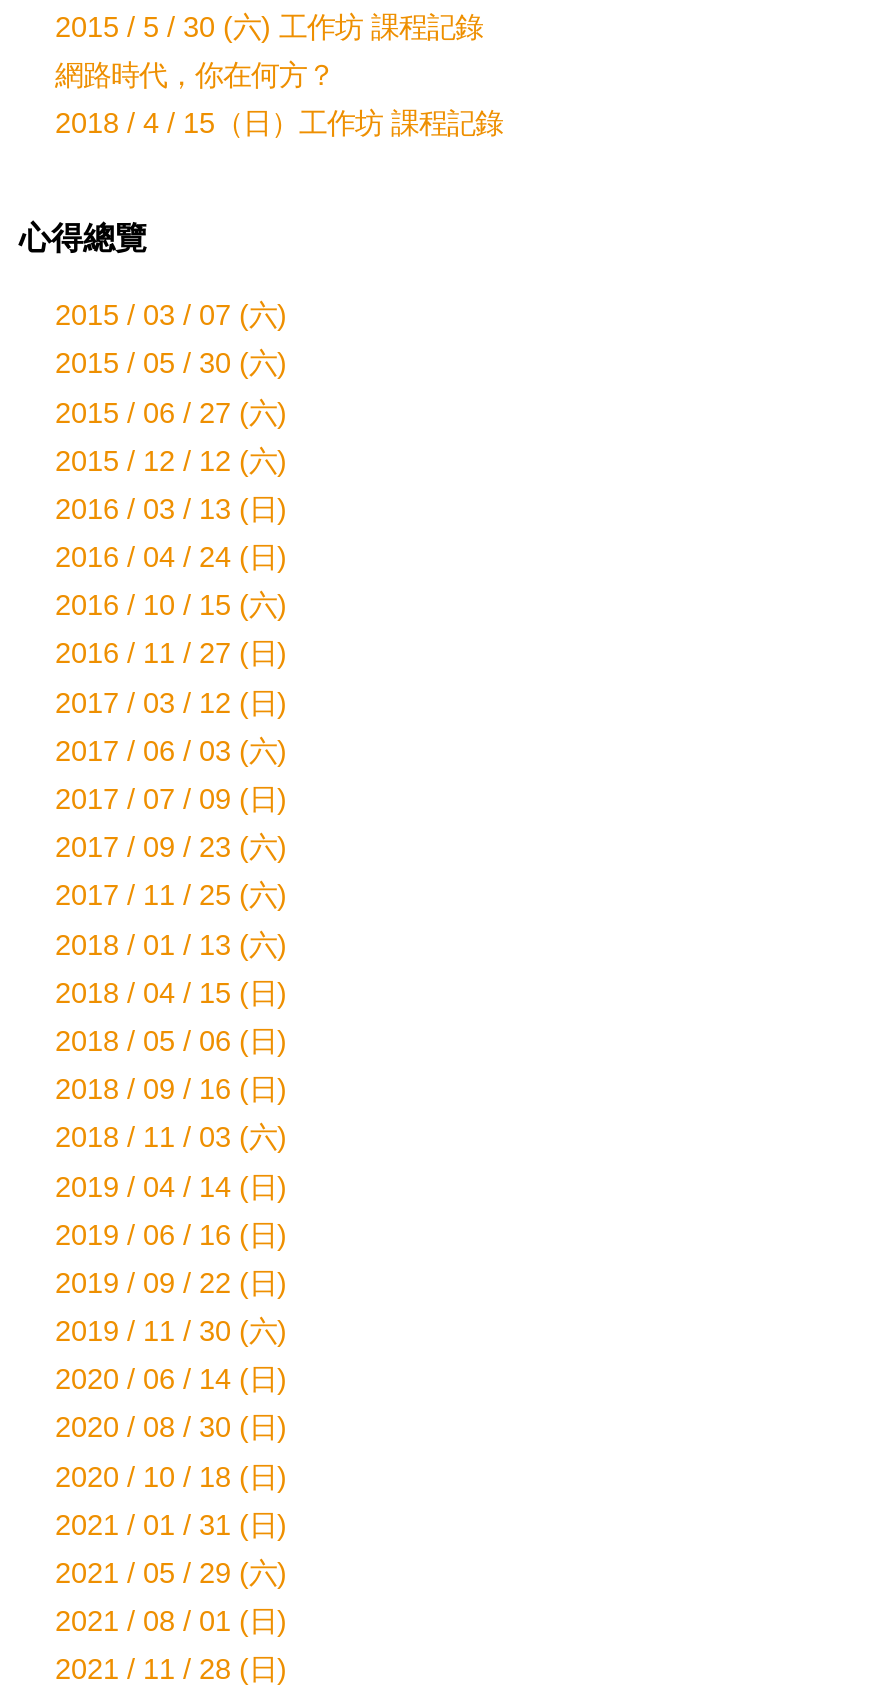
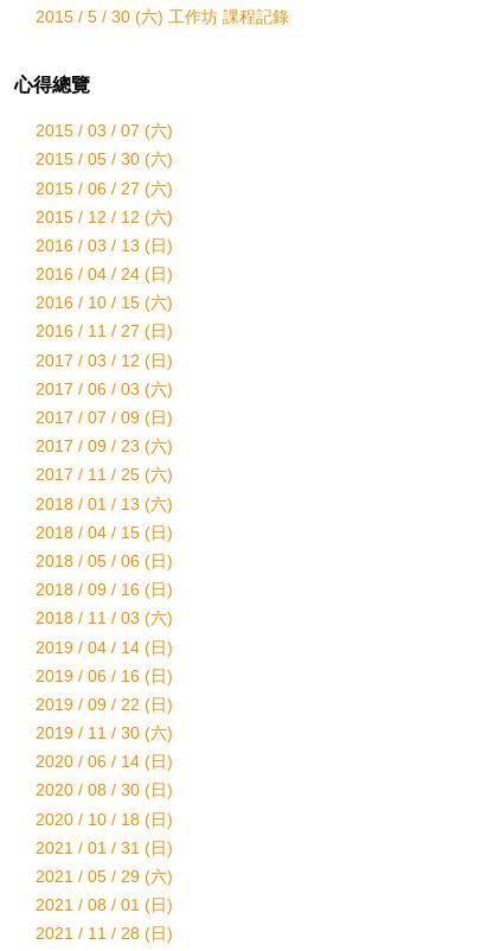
[55,58,503,139] 網路時代，你在何方？ | 2018 / 4 / 15（日）工作坊 課程記錄 -> none

